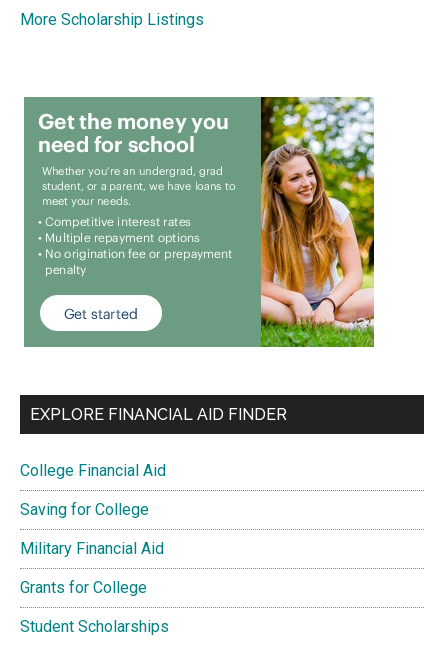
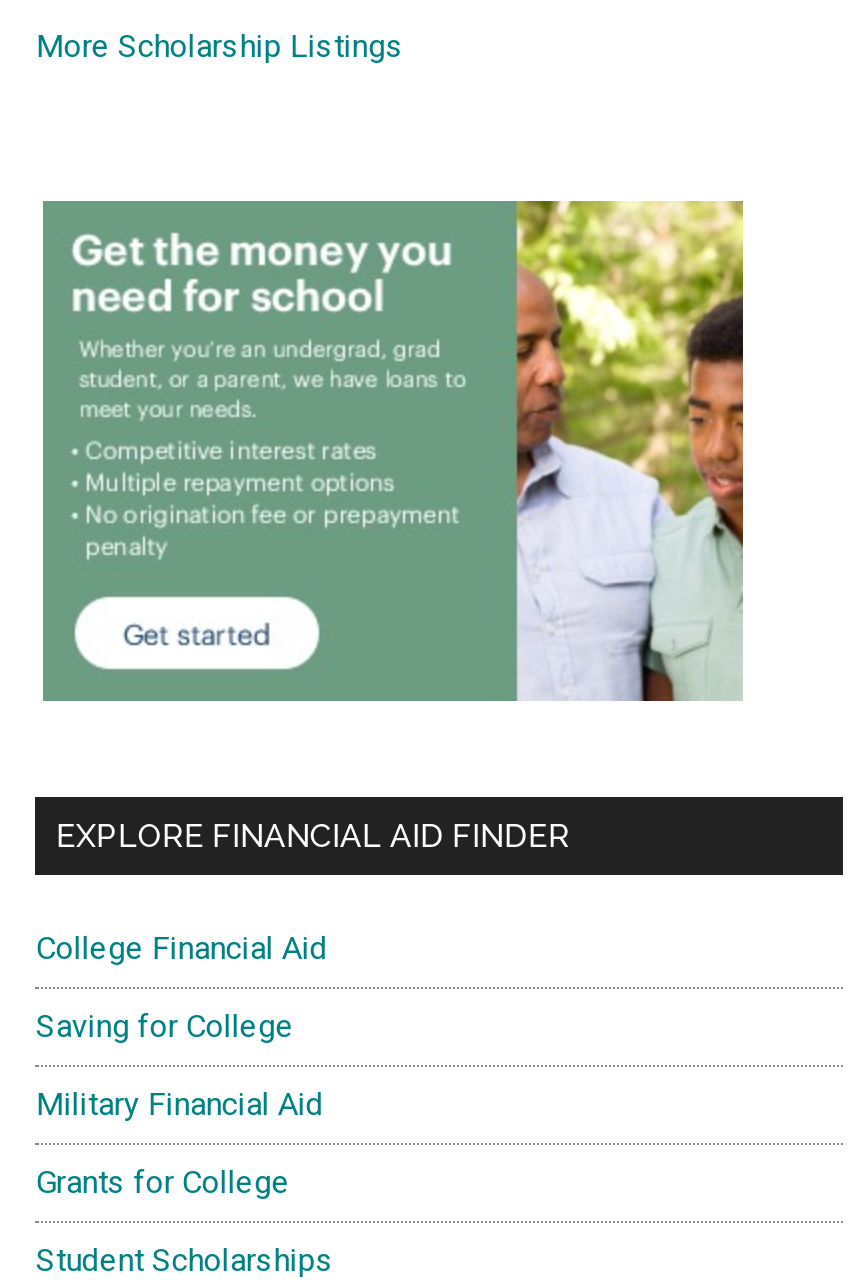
[260,96,375,348] [image] -> [515,199,745,703] [image]

